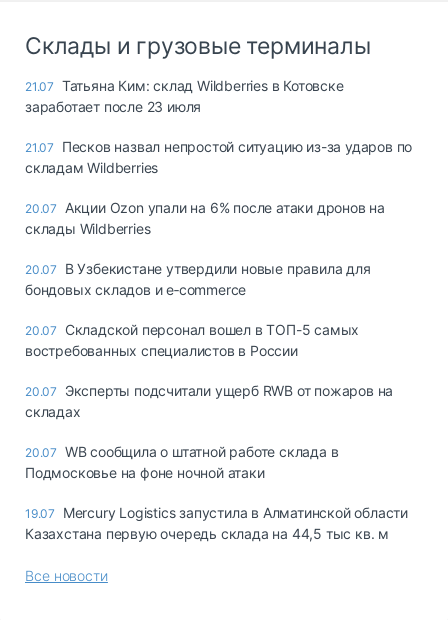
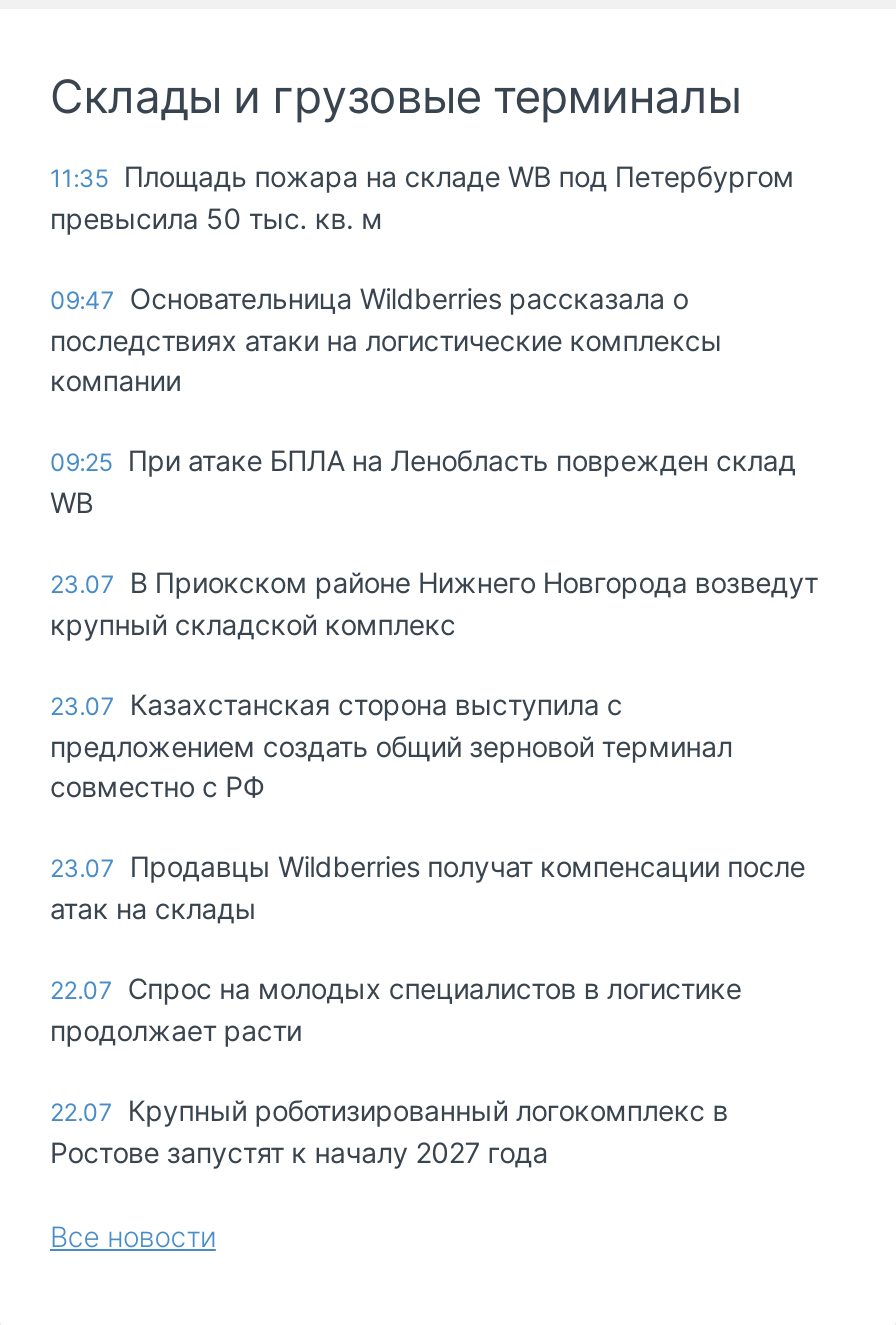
[25,77,344,115] 21.07 Татьяна Ким: склад Wildberries в Котовске | заработает после 23 июля -> [50,159,794,235] 11:35 Площадь пожара на складе WB под Петербургом | превысила 50 тыс. кв. м
[25,138,412,176] 21.07 Песков назвал непростой ситуацию из-за ударов по | складам Wildberries -> [50,281,722,397] 09:47 Основательница Wildberries рассказала о | последствиях атаки на логистические комплексы | компании
[25,199,385,237] 20.07 Акции Ozon упали на 6% после атаки дронов на | склады Wildberries -> [50,443,796,519] 09:25 При атаке БПЛА на Ленобласть поврежден склад | WB
[25,260,371,298] 20.07 В Узбекистане утвердили новые правила для | бондовых складов и e‑commerce -> [50,565,818,641] 23.07 В Приокском районе Нижнего Новгорода возведут | крупный складской комплекс
[25,321,359,359] 20.07 Cкладской персонал вошел в ТОП-5 самых | востребованных специалистов в России -> [50,687,732,803] 23.07 Казахстанская сторона выступила с | предложением создать общий зерновой терминал | совместно с РФ
[25,382,393,420] 20.07 Эксперты подсчитали ущерб RWB от пожаров на | складах -> [50,849,805,925] 23.07 Продавцы Wildberries получат компенсации после | атак на склады
[25,443,338,481] 20.07 WB сообщила о штатной работе склада в | Подмосковье на фоне ночной атаки -> [50,971,741,1047] 22.07 Спрос на молодых специалистов в логистике | продолжает расти
[25,504,408,542] 19.07 Mercury Logistics запустила в Алматинской области | Казахстана первую очередь склада на 44,5 тыс кв. м -> [50,1093,728,1169] 22.07 Крупный роботизированный логокомплекс в | Ростове запустят к началу 2027 года

